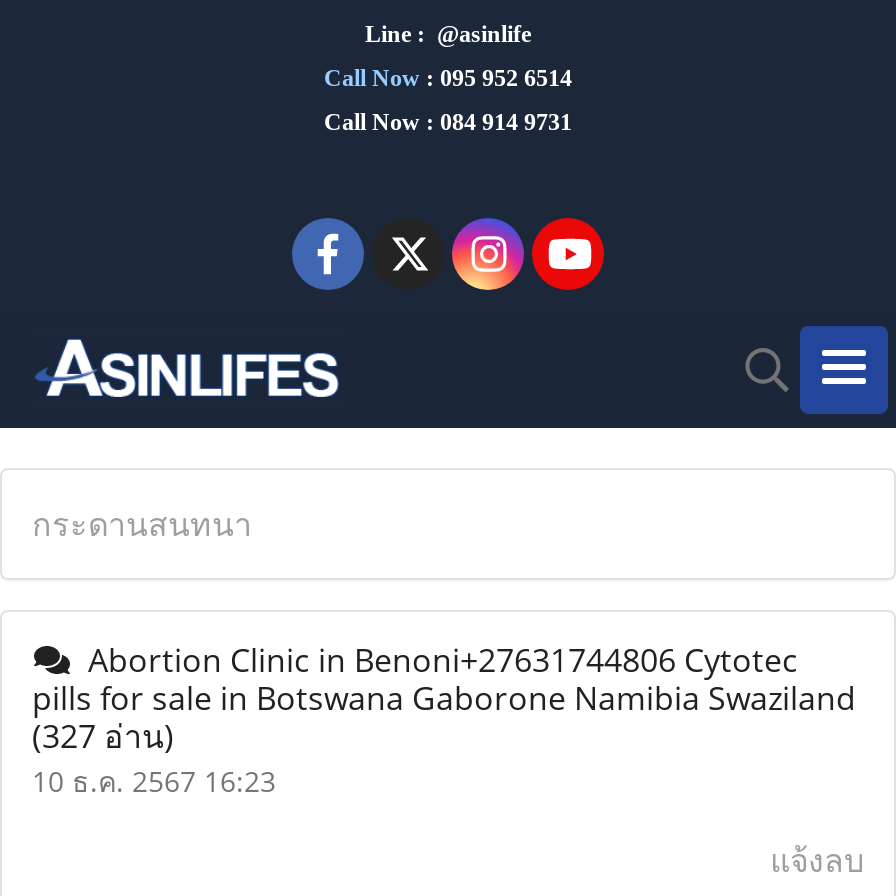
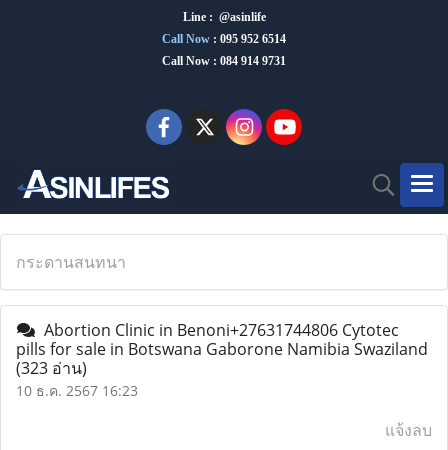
[32,714,174,758] (327 อ่าน) -> [16,357,87,379] (323 อ่าน)

